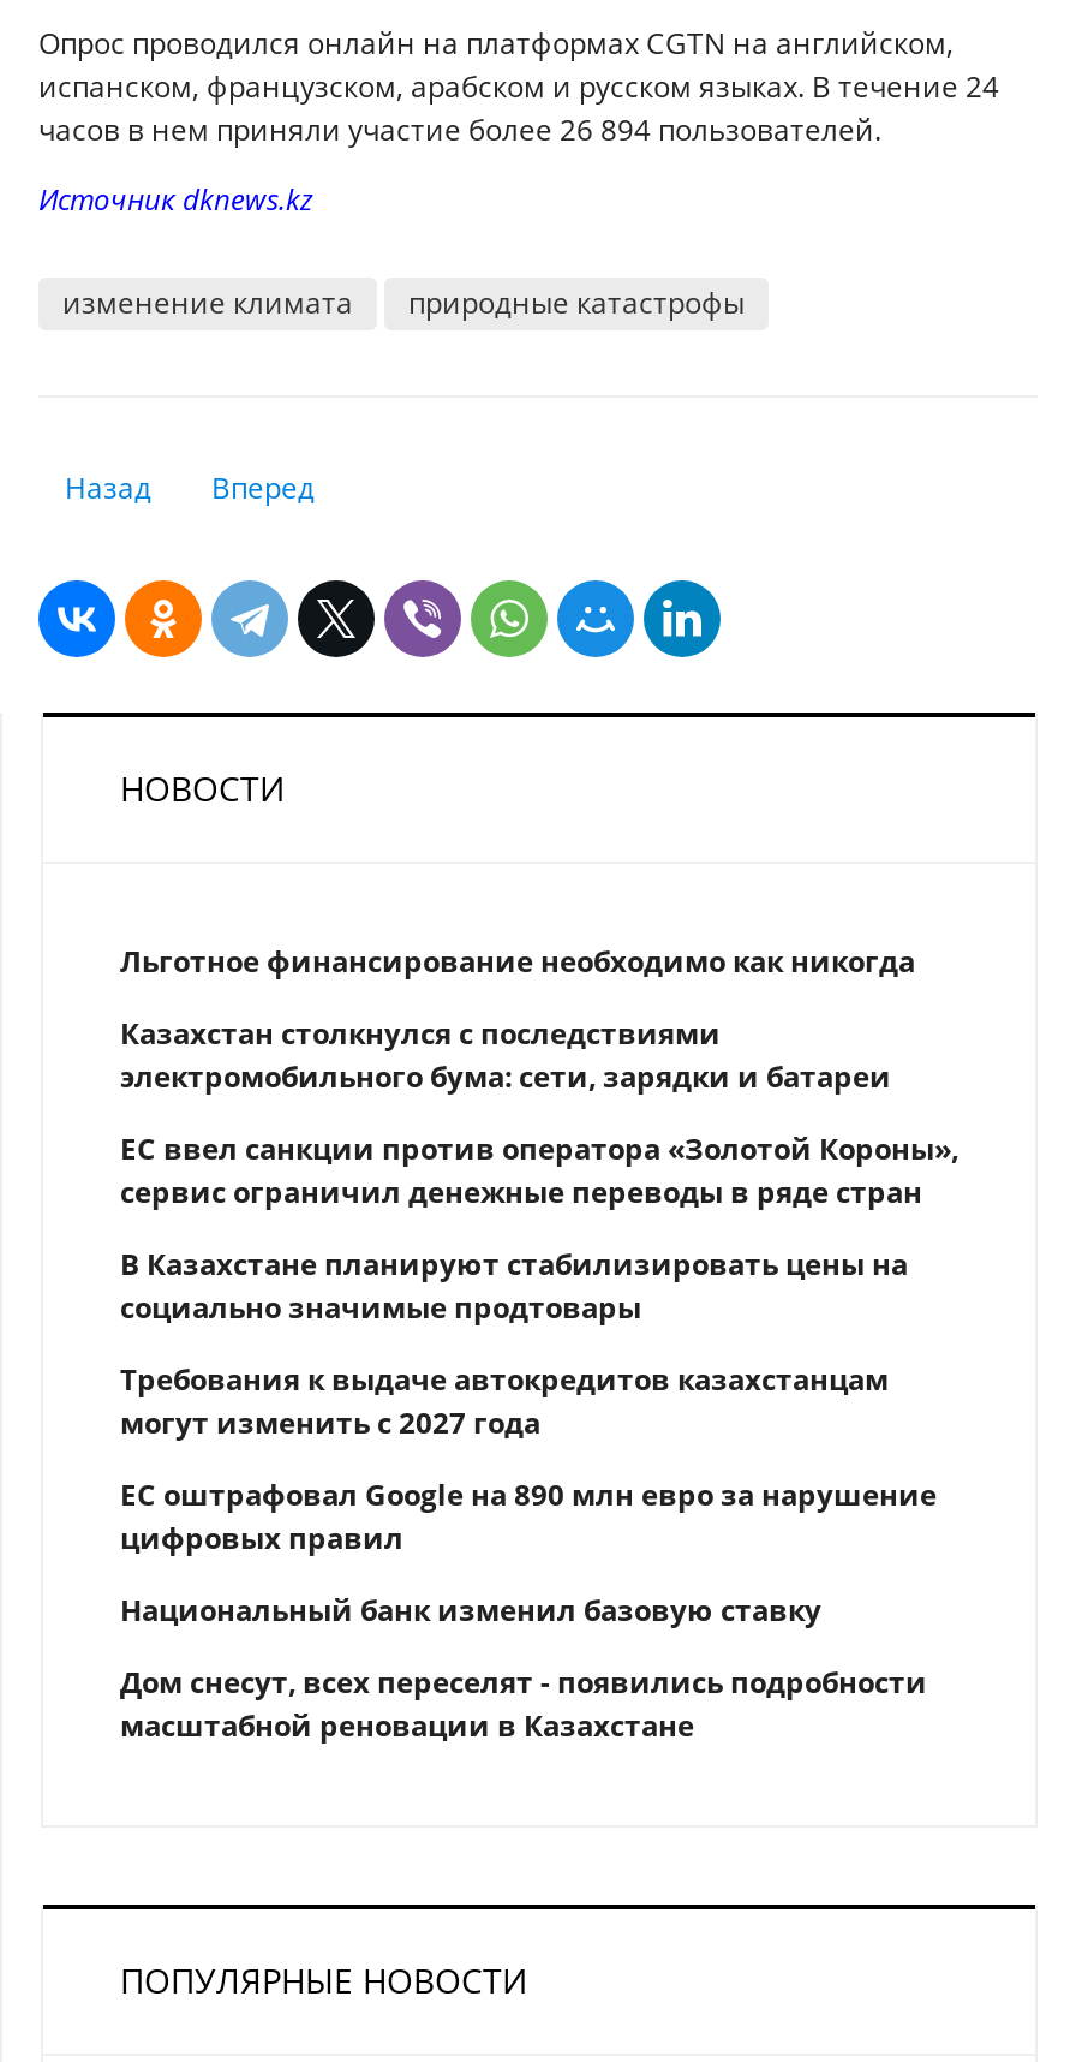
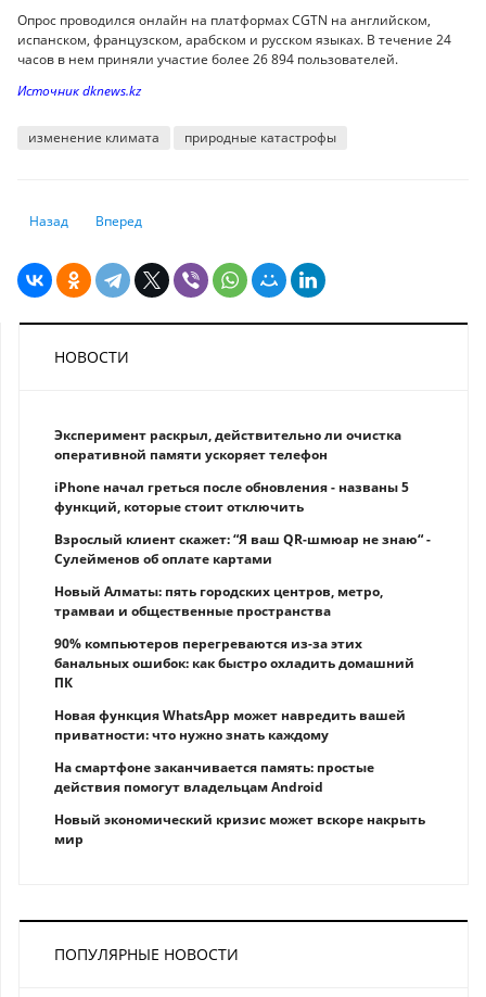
[120,942,915,983] Льготное финансирование необходимо как никогда -> [54,426,401,464] Эксперимент раскрыл, действительно ли очистка | оперативной памяти ускоряет телефон
[120,1014,891,1098] Казахстан столкнулся с последствиями | электромобильного бума: сети, зарядки и батареи -> [54,478,409,516] iPhone начал греться после обновления - названы 5 | функций, которые стоит отключить
[120,1129,958,1213] ЕС ввел санкции против оператора «Золотой Короны», | сервис ограничил денежные переводы в ряде стран -> [54,530,431,568] Взрослый клиент скажет: “Я ваш QR-шмюар не знаю“ - | Сулейменов об оплате картами
[120,1245,908,1329] В Казахстане планируют стабилизировать цены на | социально значимые продтовары -> [54,583,383,621] Новый Алматы: пять городских центров, метро, | трамваи и общественные пространства
[120,1360,889,1444] Требования к выдаче автокредитов казахстанцам | могут изменить с 2027 года -> [54,635,414,692] 90% компьютеров перегреваются из-за этих | банальных ошибок: как быстро охладить домашний | ПК
[120,1475,937,1559] ЕС оштрафовал Google на 890 млн евро за нарушение | цифровых правил -> [54,706,406,744] Новая функция WhatsApp может навредить вашей | приватности: что нужно знать каждому
[120,1591,821,1632] Национальный банк изменил базовую ставку -> [54,759,374,797] На смартфоне заканчивается память: простые | действия помогут владельцам Android
[120,1663,927,1747] Дом снесут, всех переселят - появились подробности | масштабной реновации в Казахстане -> [54,811,425,849] Новый экономический кризис может вскоре накрыть | мир

